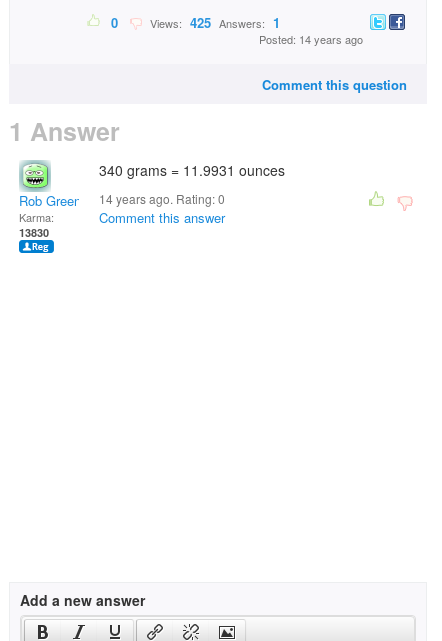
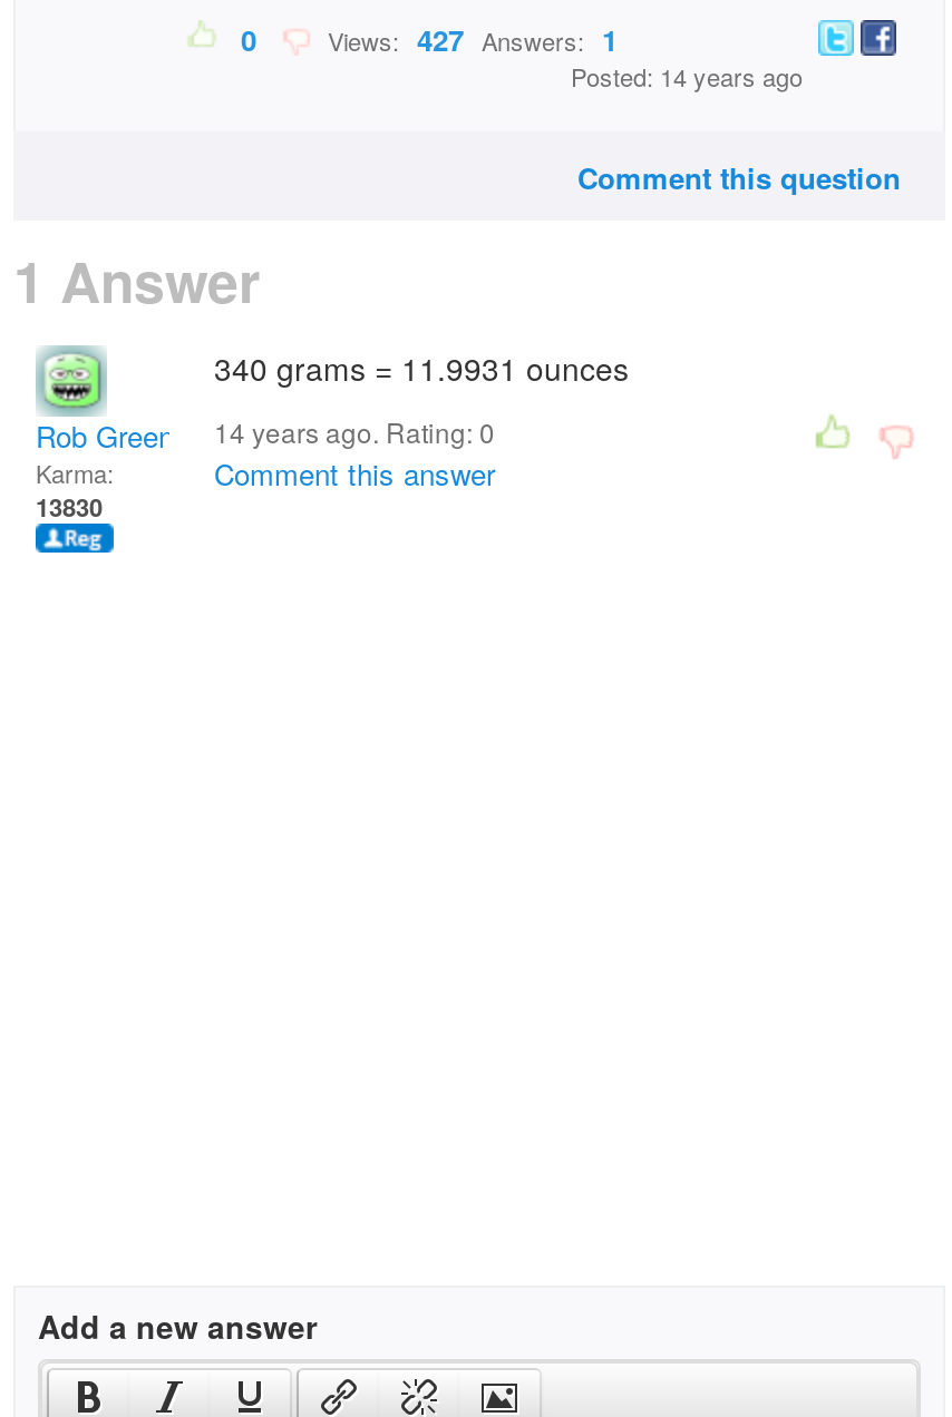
[144,13,280,32] Views: 425 Answers: 1 -> [314,18,618,60] Views: 427 Answers: 1

